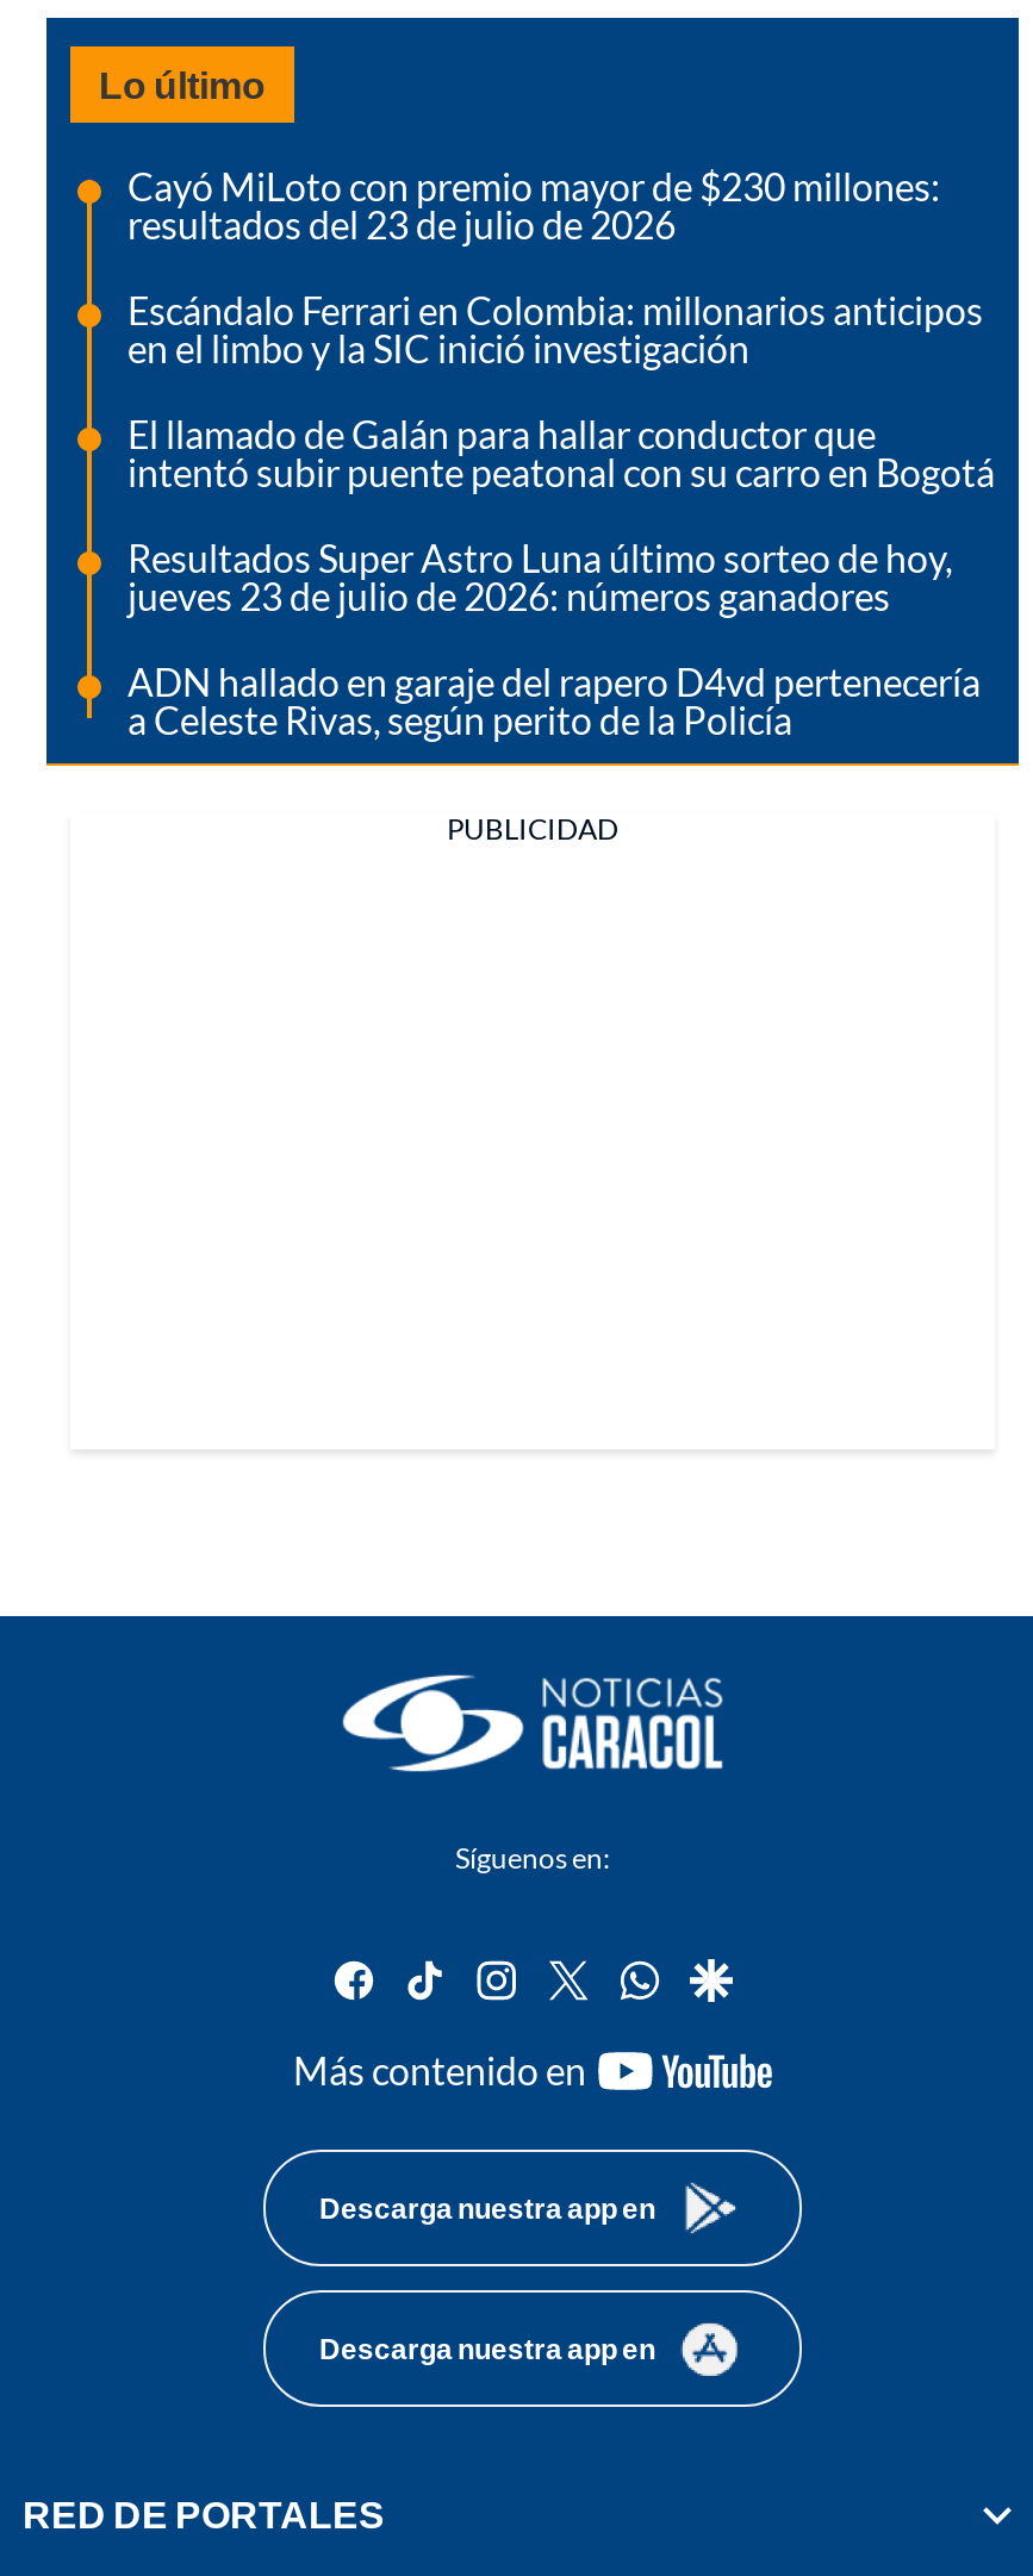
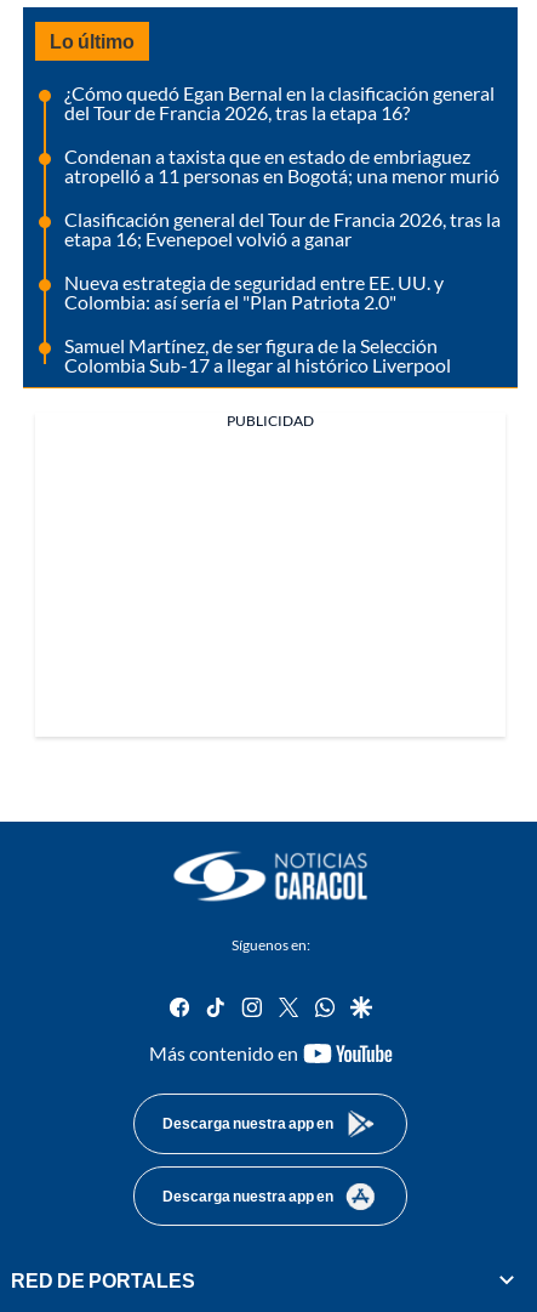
[127,163,940,246] Cayó MiLoto con premio mayor de $230 millones: | resultados del 23 de julio de 2026 -> [64,82,495,124] ¿Cómo quedó Egan Bernal en la clasificación general | del Tour de Francia 2026, tras la etapa 16?
[127,287,983,370] Escándalo Ferrari en Colombia: millonarios anticipos | en el limbo y la SIC inició investigación -> [64,145,499,187] Condenan a taxista que en estado de embriaguez | atropelló a 11 personas en Bogotá; una menor murió
[127,410,995,494] El llamado de Galán para hallar conductor que | intentó subir puente peatonal con su carro en Bogotá -> [64,208,501,250] Clasificación general del Tour de Francia 2026, tras la | etapa 16; Evenepoel volvió a ganar
[127,534,952,618] Resultados Super Astro Luna último sorteo de hoy, | jueves 23 de julio de 2026: números ganadores -> [64,271,444,313] Nueva estrategia de seguridad entre EE. UU. y | Colombia: así sería el "Plan Patriota 2.0"
[127,658,981,741] ADN hallado en garaje del rapero D4vd pertenecería | a Celeste Rivas, según perito de la Policía -> [64,334,451,377] Samuel Martínez, de ser figura de la Selección | Colombia Sub-17 a llegar al histórico Liverpool

